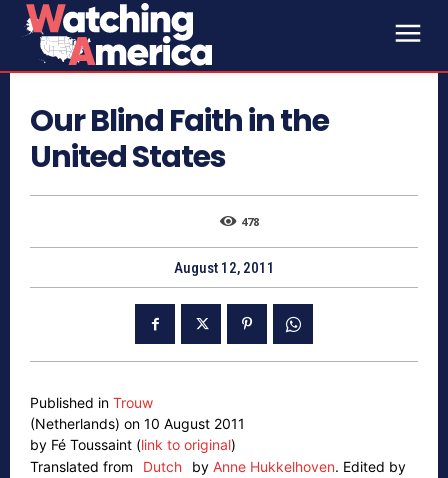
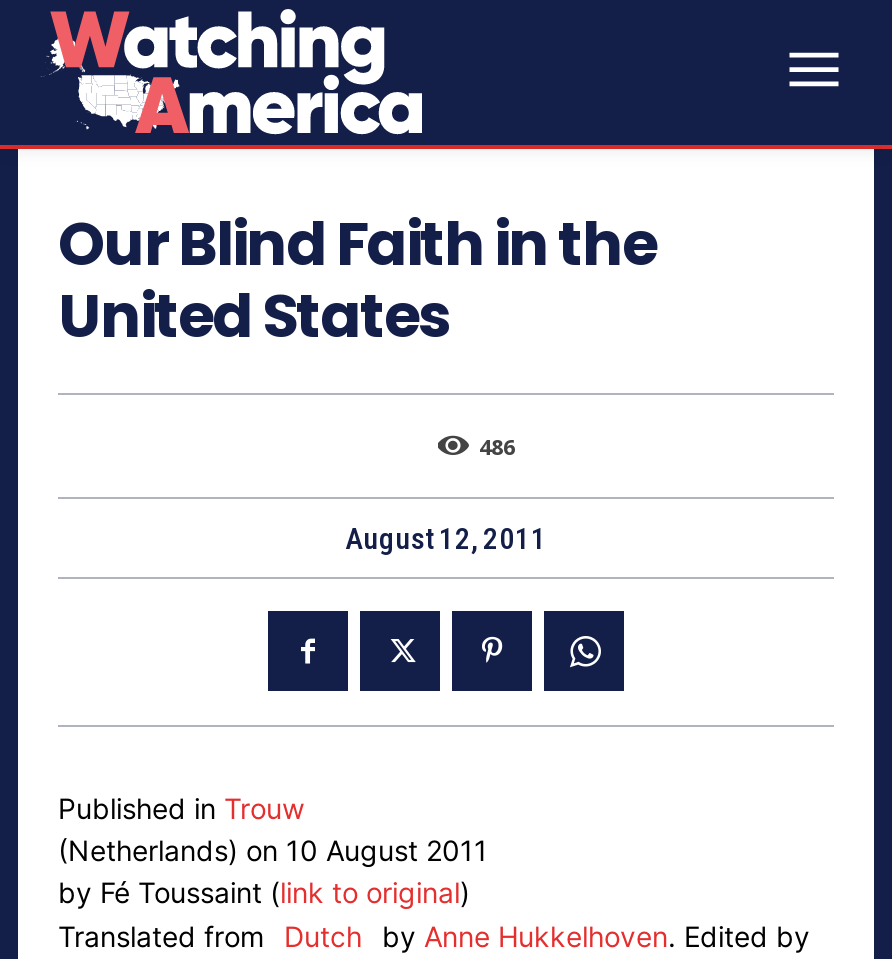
[240,214,258,229] 478 -> [479,431,515,461] 486

